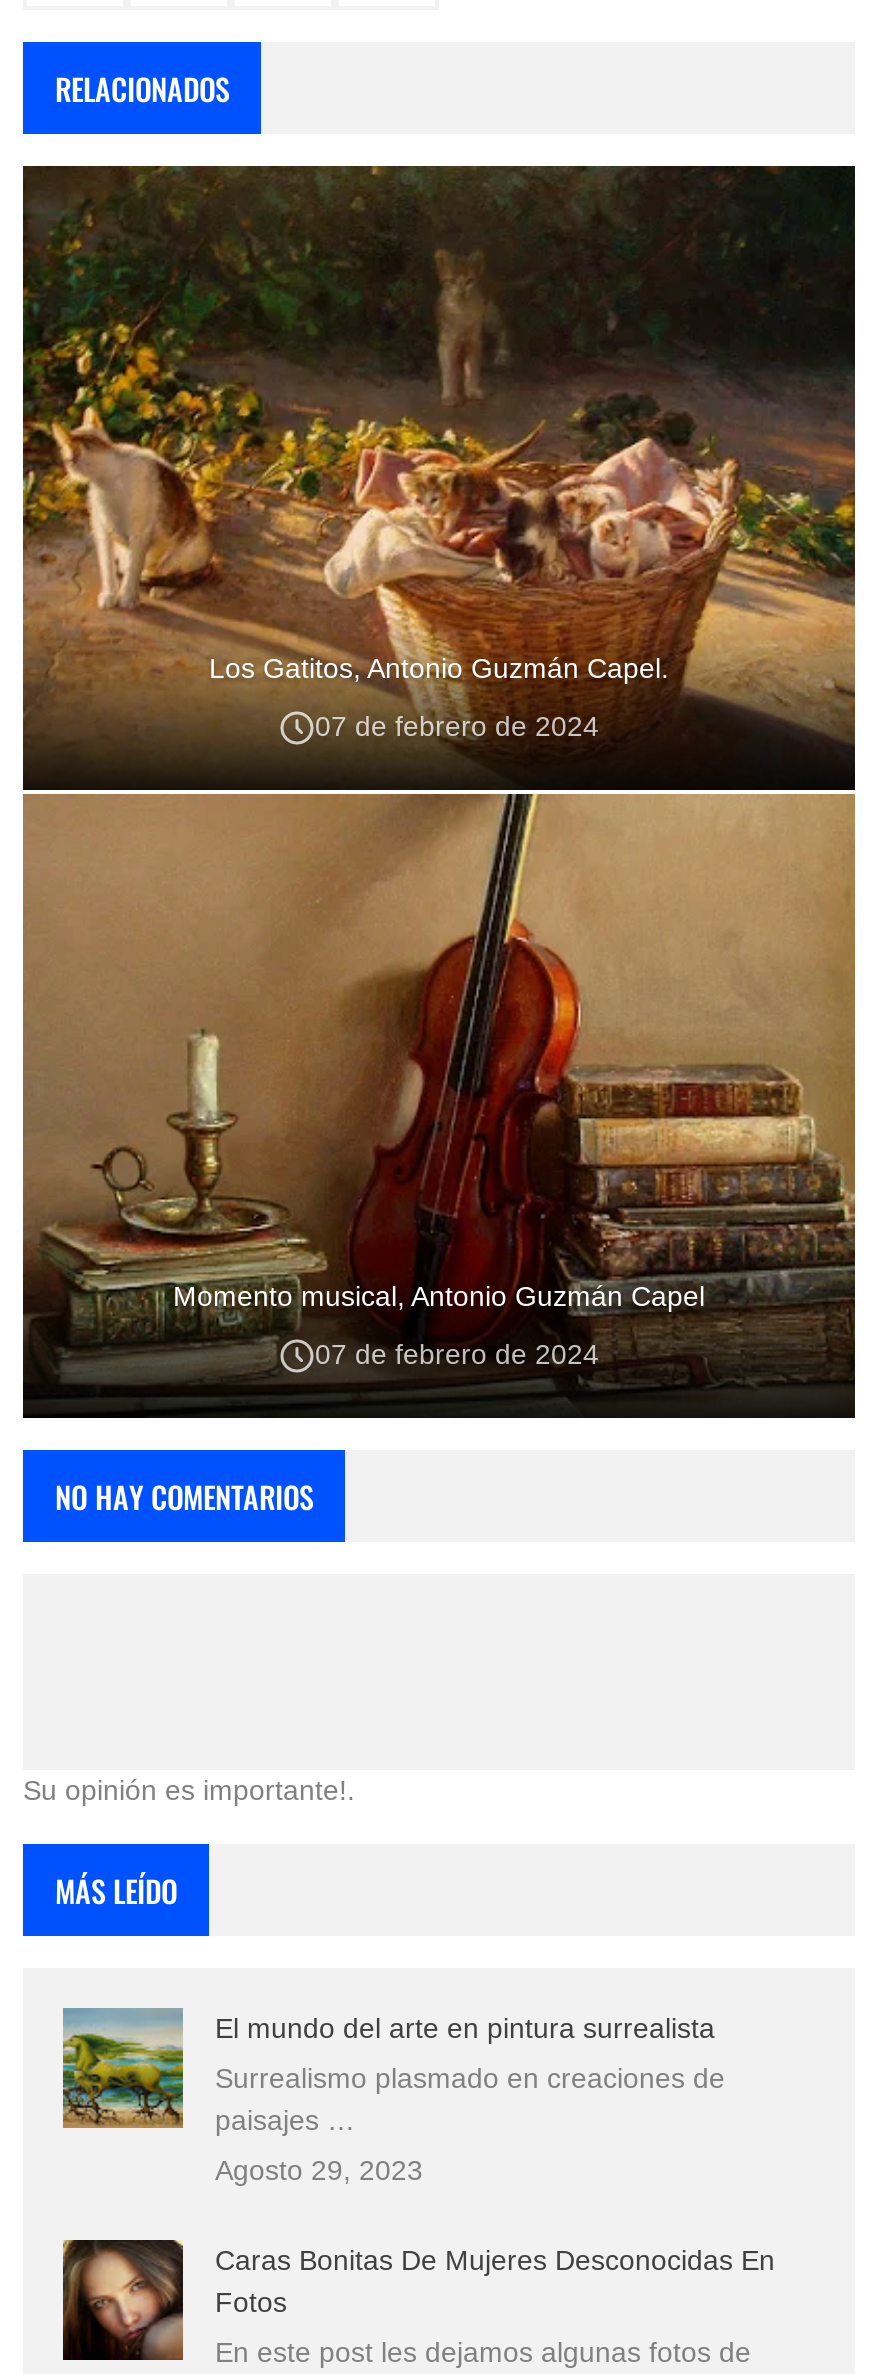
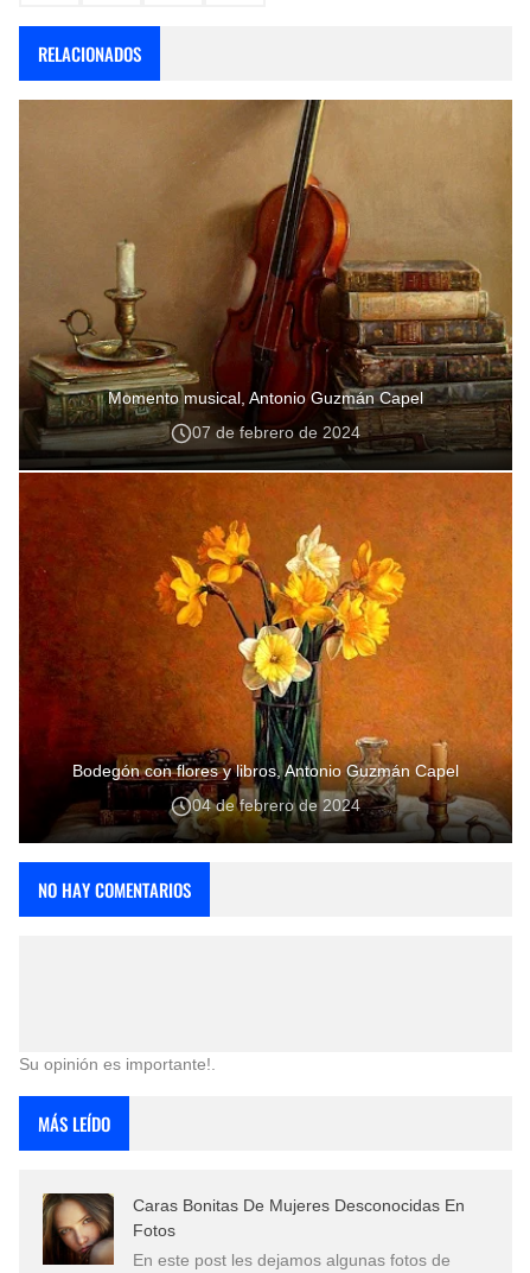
[21,164,857,768] [image] | Los Gatitos, Antonio Guzmán Capel. | 07 de febrero de 2024 -> none
moved [173,1280,705,1370] -> [108,388,423,442]: Momento musical, Antonio Guzmán Capel | 07 de febrero de 2024
none -> [18,473,513,829] [image] | Bodegón con flores y libros, Antonio Guzmán Capel | 04 de febrero de 2024
[61,2008,725,2185] [image] | El mundo del arte en pintura surrealista | Surrealismo plasmado en creaciones de | paisajes … | Agosto 29, 2023 -> none

